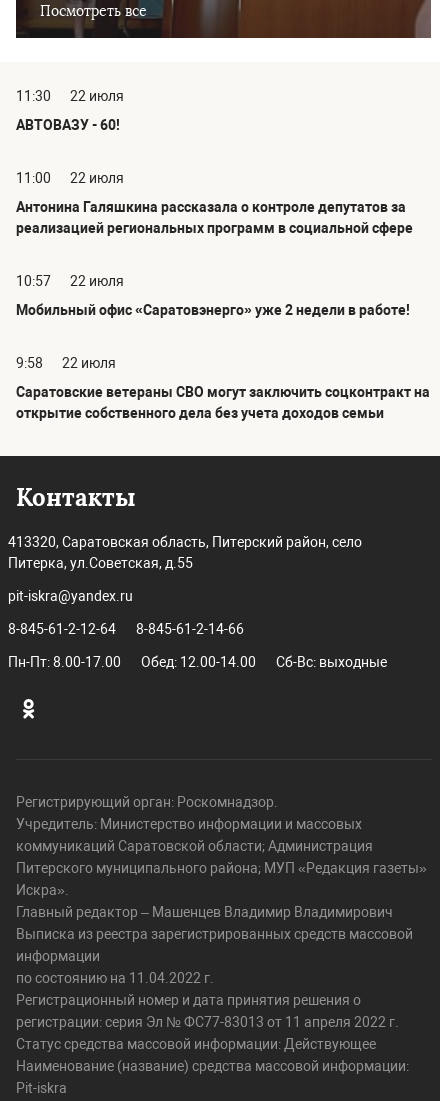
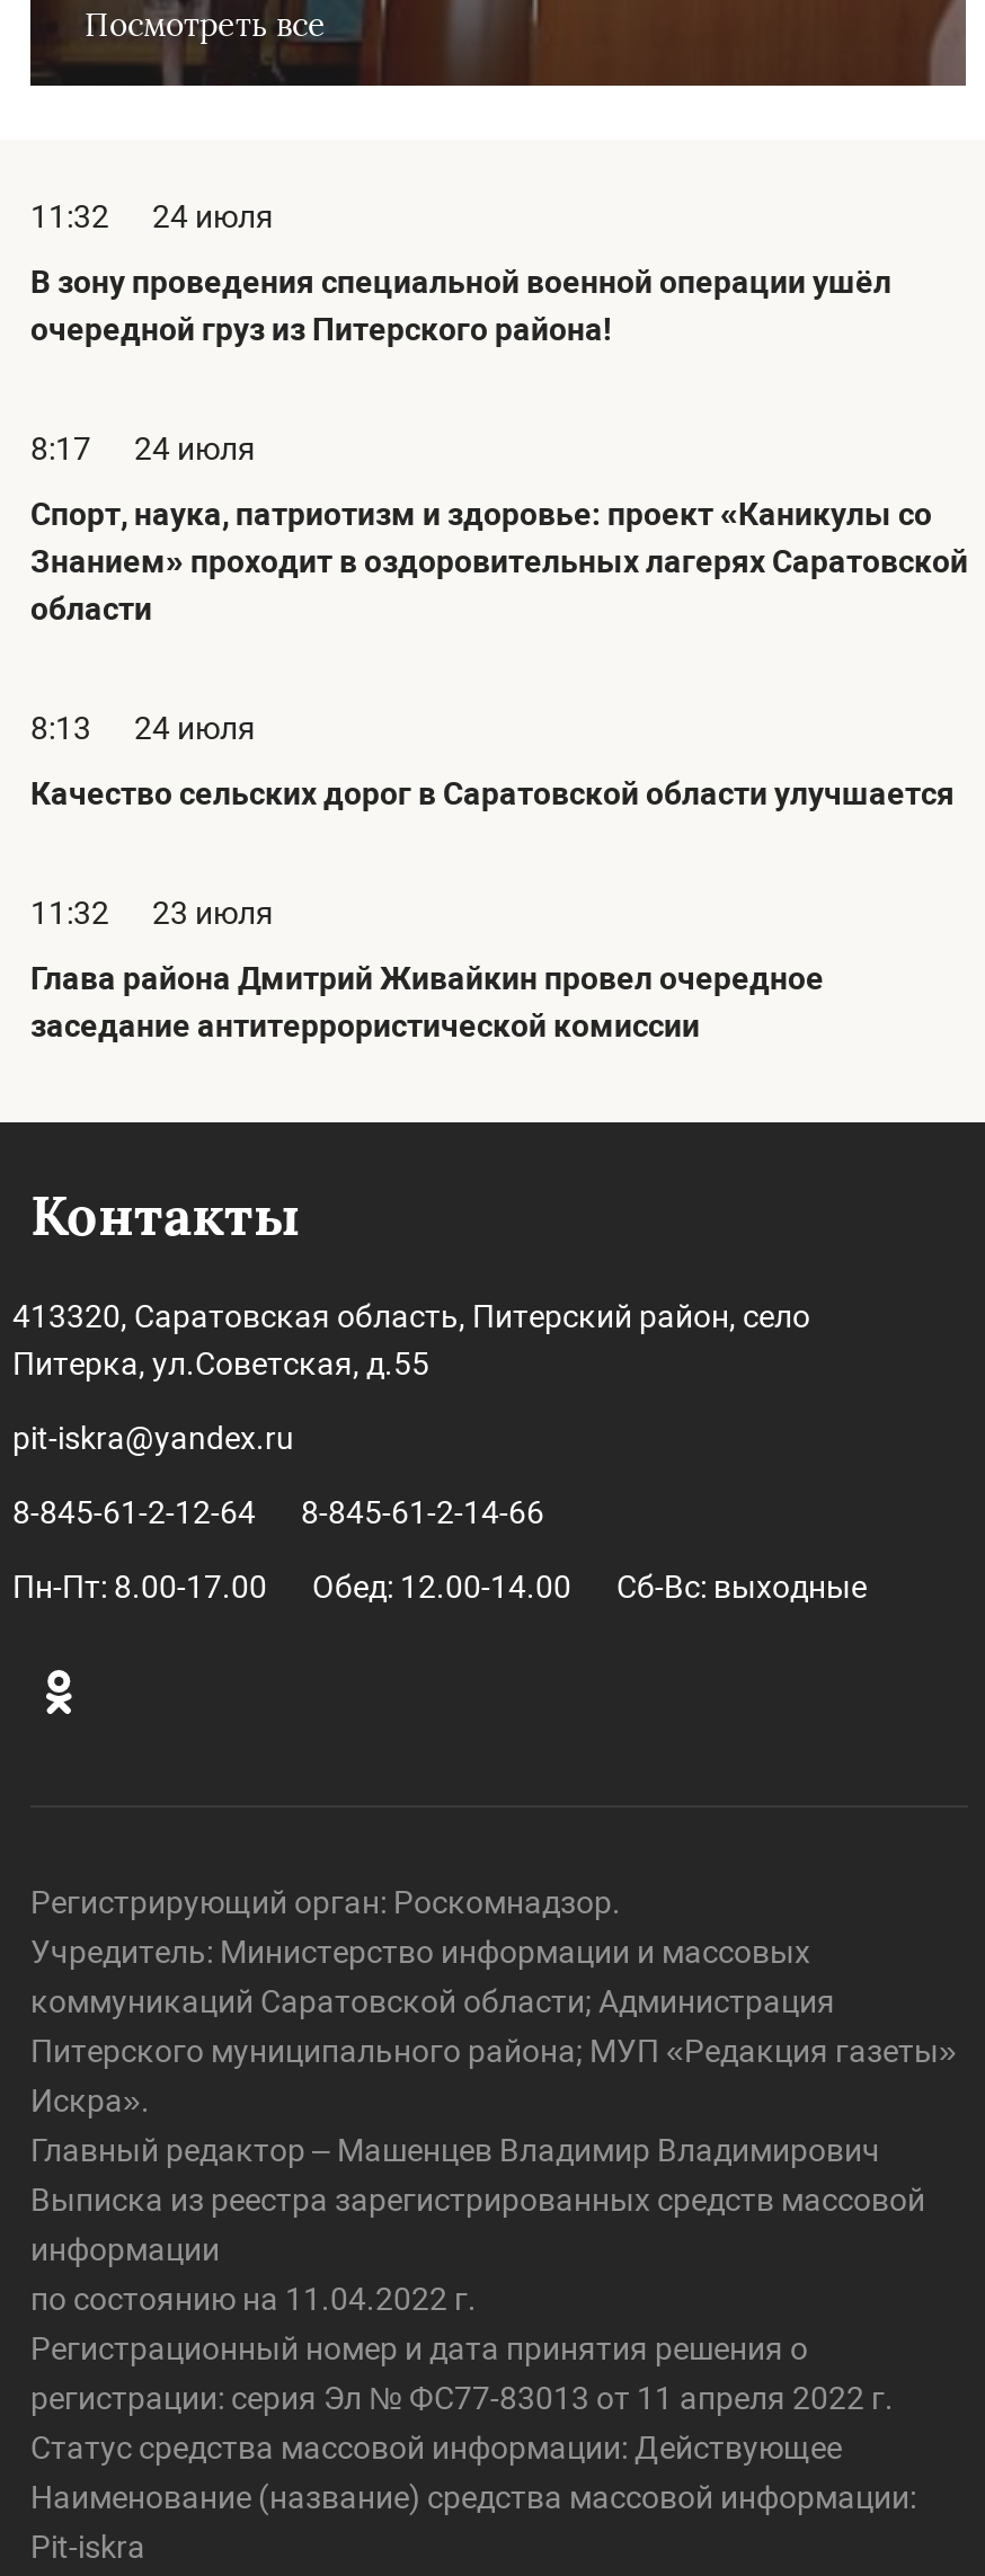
[16,88,124,104] 11:30 | 22 июля -> [30,199,274,235] 11:32 | 24 июля
[16,117,120,133] АВТОВАЗУ - 60! -> [30,265,891,348] В зону проведения специальной военной операции ушёл | очередной груз из Питерского района!
[16,170,124,186] 11:00 | 22 июля -> [30,431,256,467] 8:17 | 24 июля
[16,199,413,236] Антонина Галяшкина рассказала о контроле депутатов за | реализацией региональных программ в социальной сфере -> [30,497,968,627] Спорт, наука, патриотизм и здоровье: проект «Каникулы со | Знанием» проходит в оздоровительных лагерях Саратовской | области
[16,273,124,289] 10:57 | 22 июля -> [30,711,256,747] 8:13 | 24 июля
[16,302,410,318] Мобильный офис «Саратовэнерго» уже 2 недели в работе! -> [30,776,955,812] Качество сельских дорог в Саратовской области улучшается
[16,355,116,371] 9:58 | 22 июля -> [30,896,274,932] 11:32 | 23 июля
[16,384,430,421] Саратовские ветераны СВО могут заключить соцконтракт на | открытие собственного дела без учета доходов семьи -> [30,961,824,1044] Глава района Дмитрий Живайкин провел очередное | заседание антитеррористической комиссии

